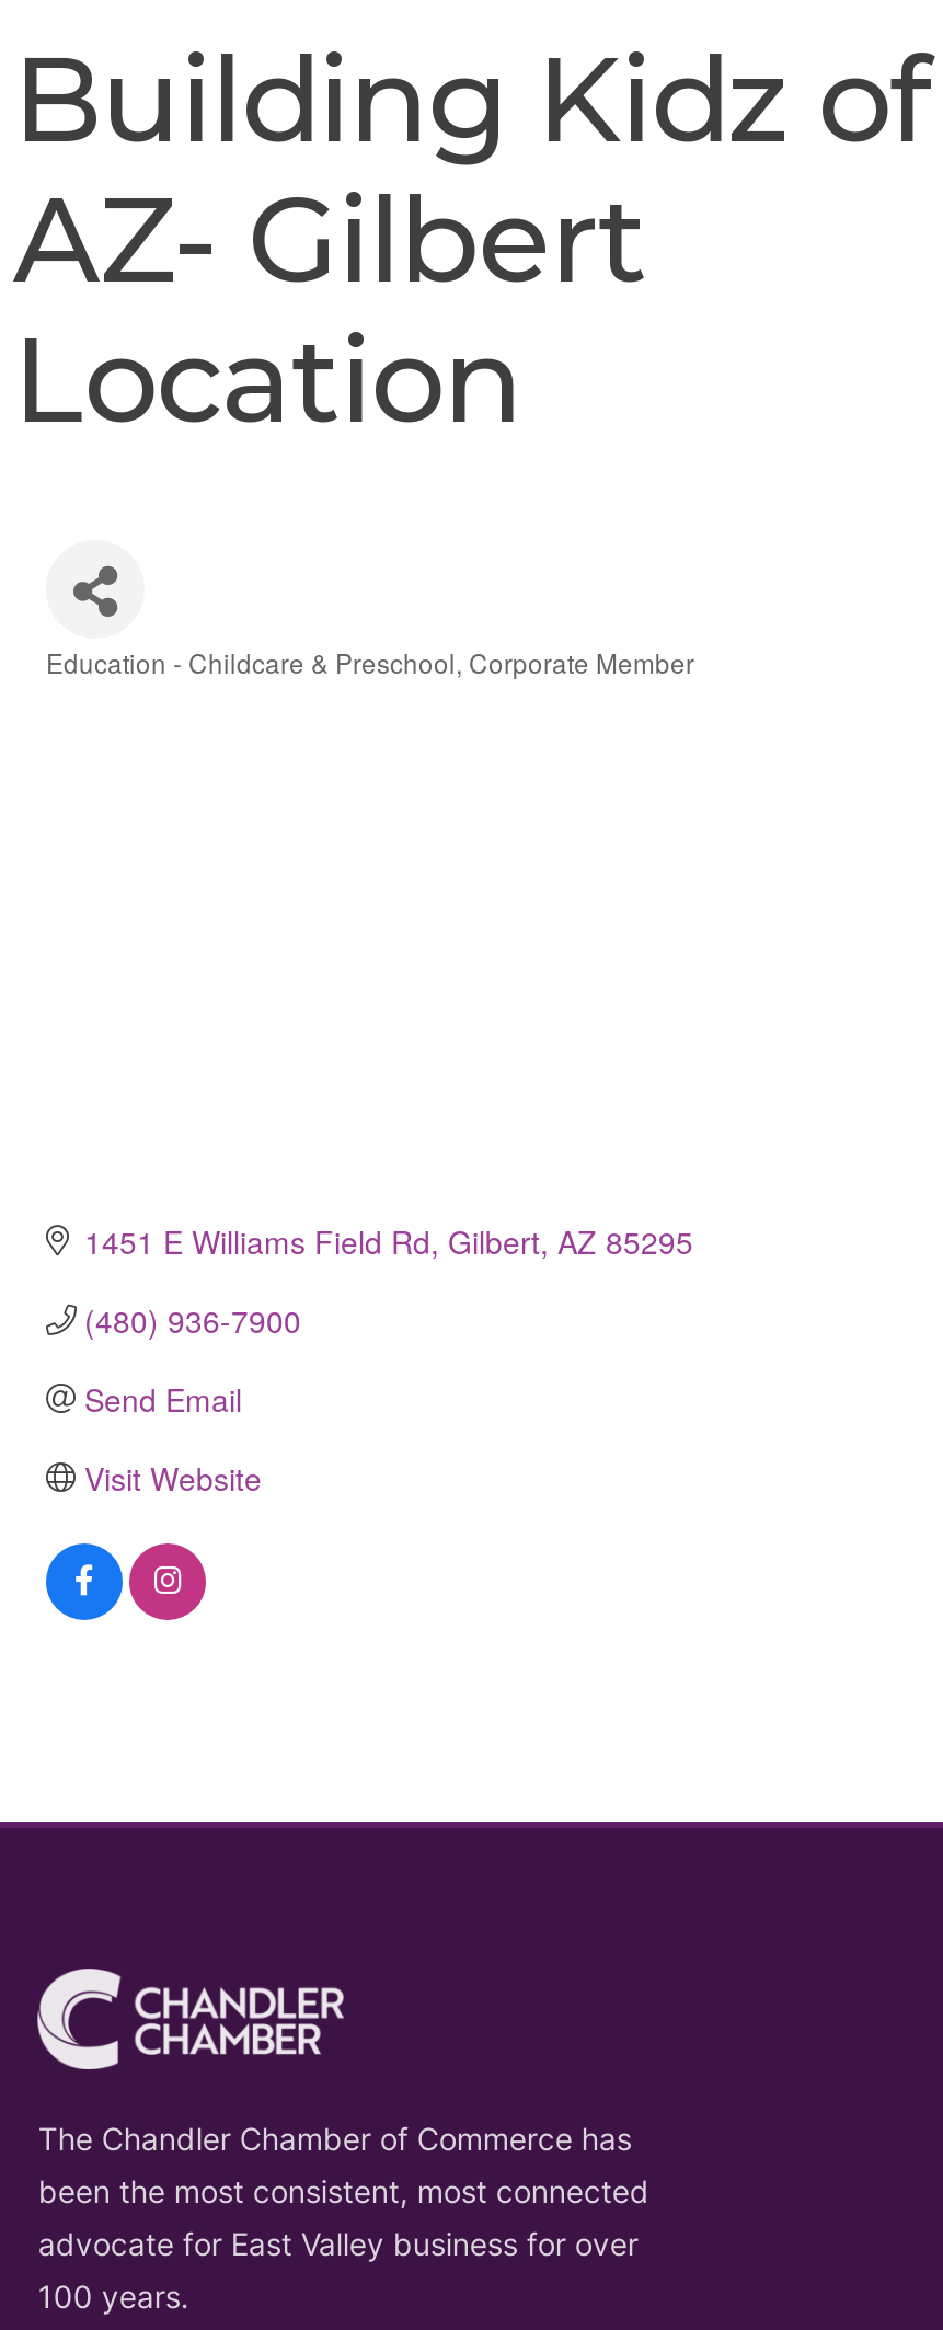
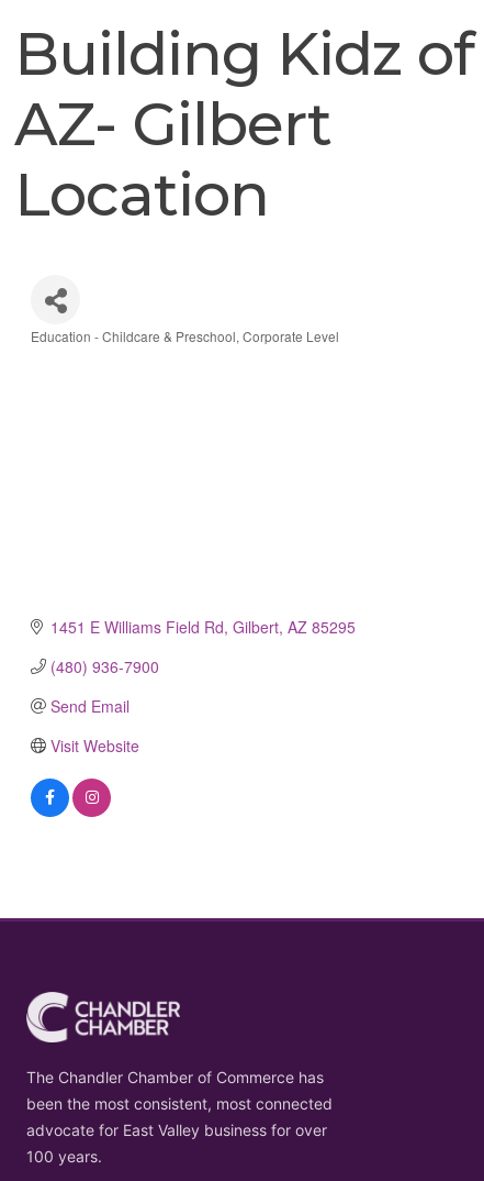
[46,643,694,680] Education - Childcare & Preschool Corporate Member -> [31,327,339,345] Education - Childcare & Preschool Corporate Level

